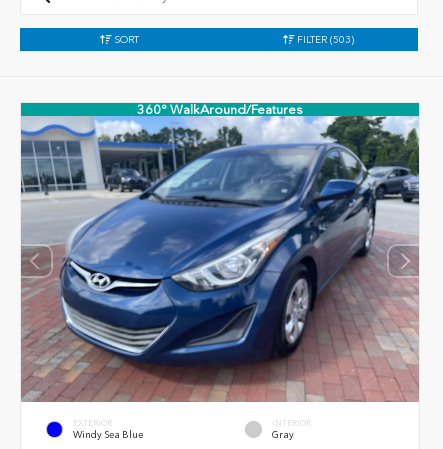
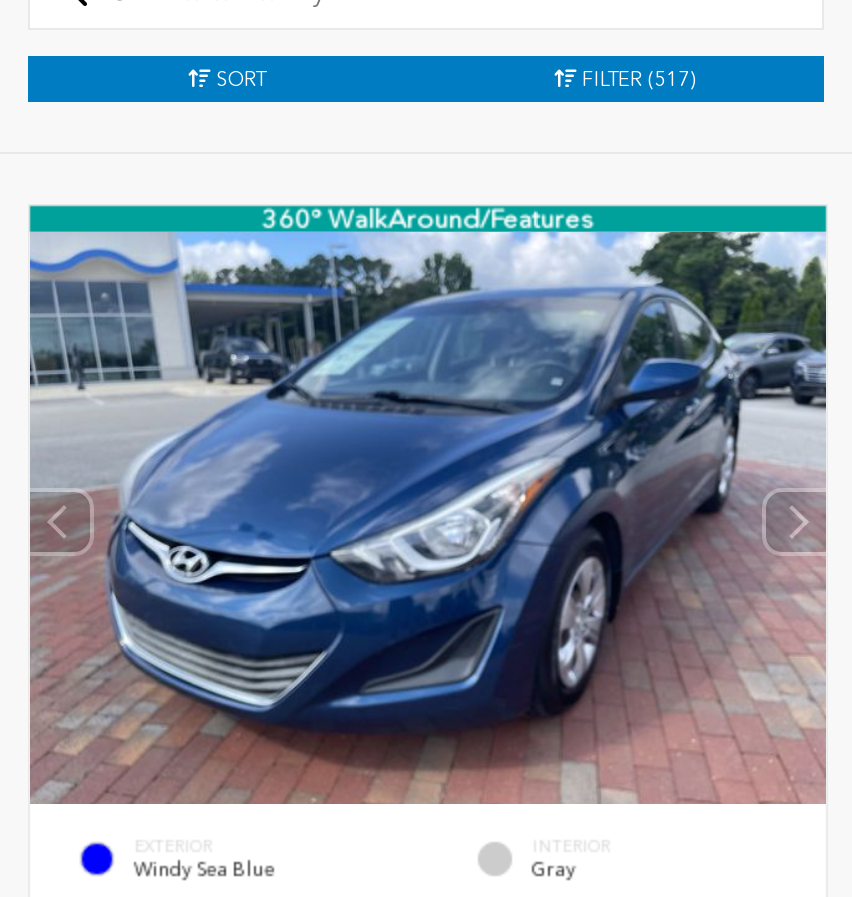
[294,34,354,46] FILTER (503) -> [576,68,696,92] FILTER (517)

